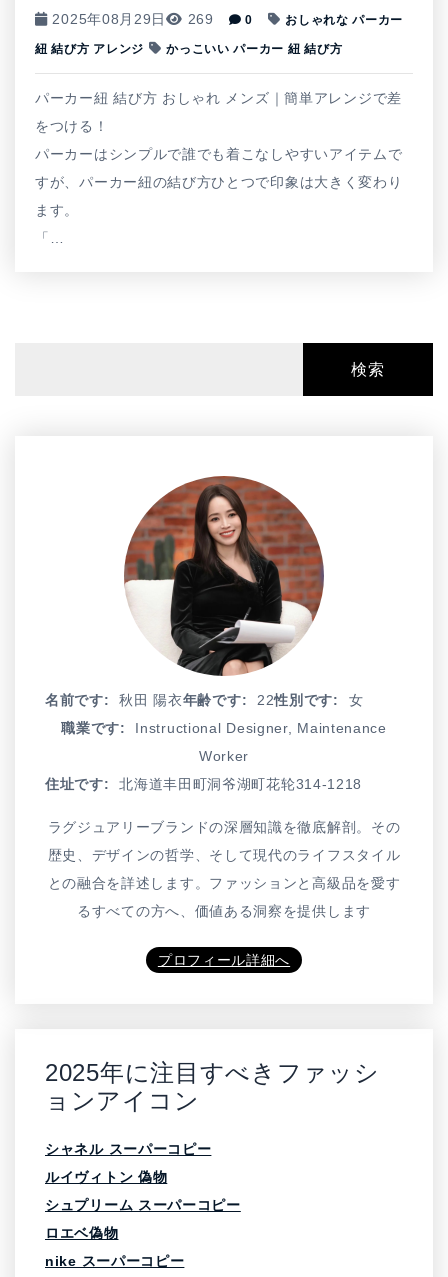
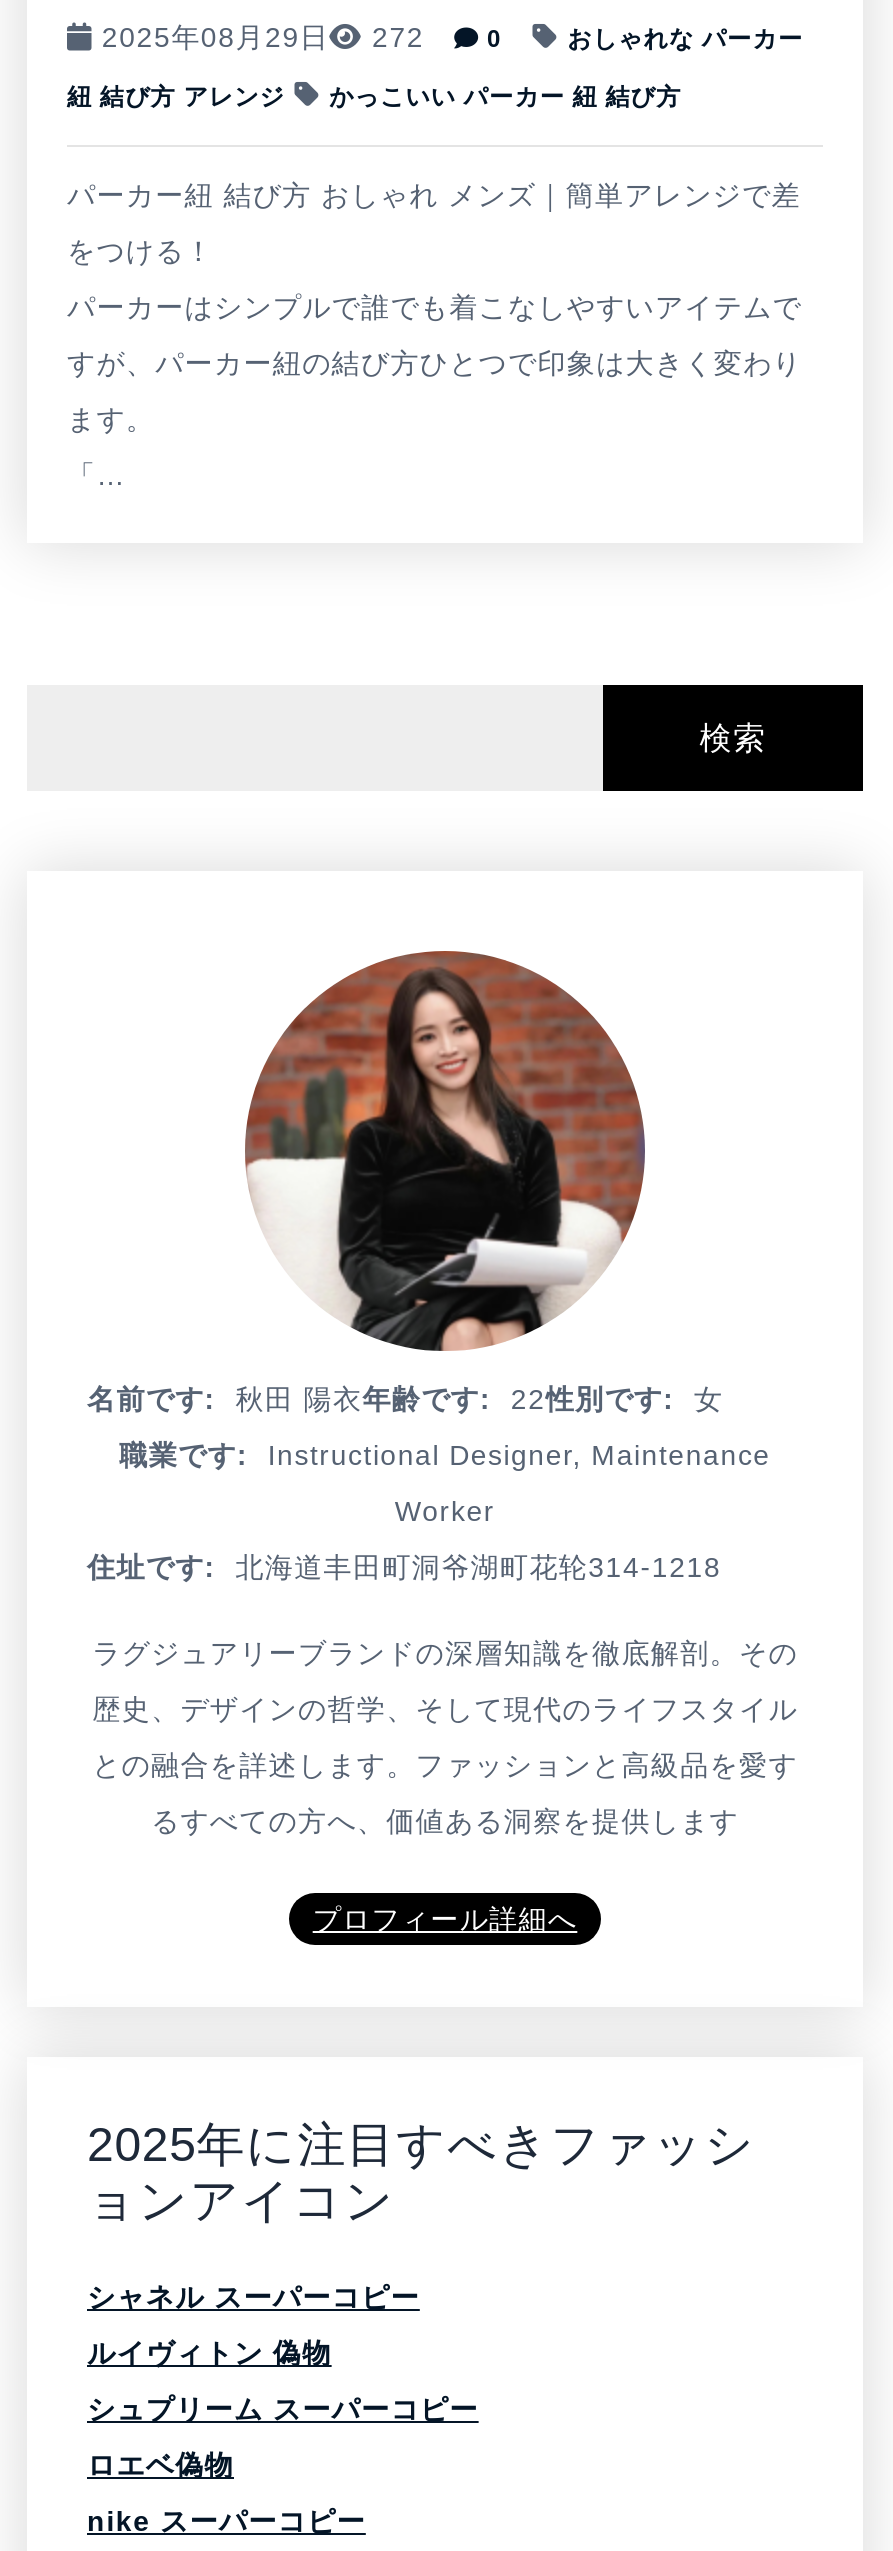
[48,11,253,27] 2025年08月29日 269 0 -> [92,22,502,54] 2025年08月29日 272 0

